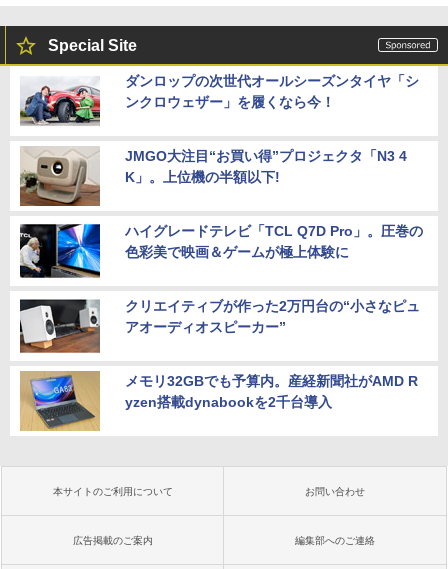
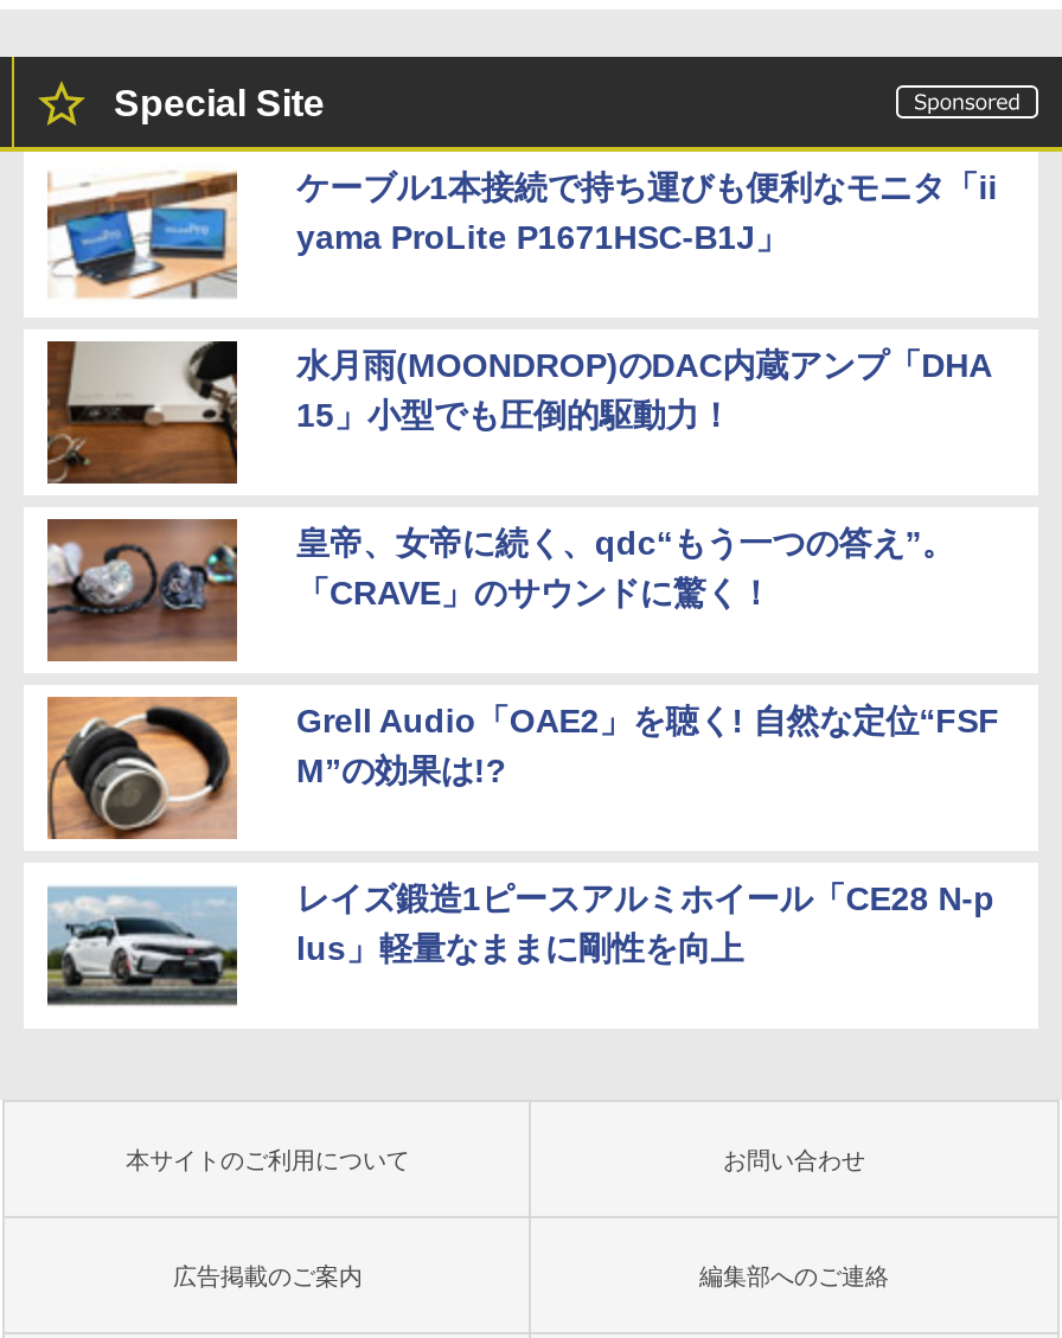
[19,73,419,128] [image] | ダンロップの次世代オールシーズンタイヤ「シ | ンクロウェザー」を履くなら今！ -> [45,169,997,301] [image] | ケーブル1本接続で持ち運びも便利なモニタ「ii | yama ProLite P1671HSC-B1J」
[20,146,407,206] [image] | JMGO大注目“お買い得”プロジェクタ「N3 4 | K」。上位機の半額以下! -> [45,339,992,484] [image] | 水月雨(MOONDROP)のDAC内蔵アンプ「DHA | 15」小型でも圧倒的駆動力！
[19,221,423,281] [image] | ハイグレードテレビ「TCL Q7D Pro」。圧巻の | 色彩美で映画＆ゲームが極上体験に -> [45,517,955,664] [image] | 皇帝、女帝に続く、qdc“もう一つの答え”。 | 「CRAVE」のサウンドに驚く！
[19,296,420,356] [image] | クリエイティブが作った2万円台の“小さなピュ | アオーディオスピーカー” -> [45,694,999,841] [image] | Grell Audio「OAE2」を聴く! 自然な定位“FSF | M”の効果は!?
[19,370,418,432] [image] | メモリ32GBでも予算内。産経新聞社がAMD R | yzen搭載dynabookを2千台導入 -> [45,875,995,1017] [image] | レイズ鍛造1ピースアルミホイール「CE28 N-p | lus」軽量なままに剛性を向上

